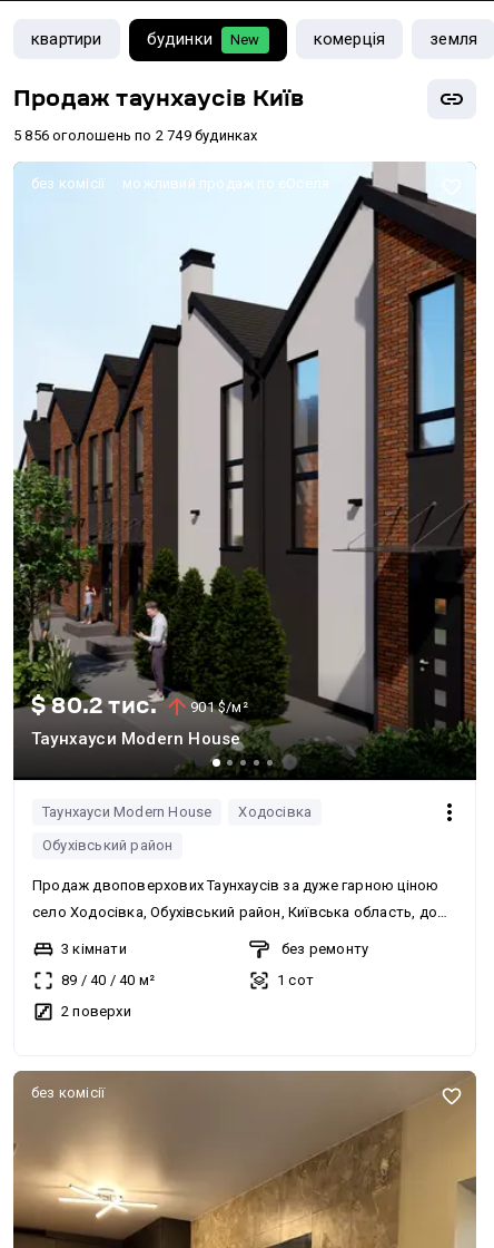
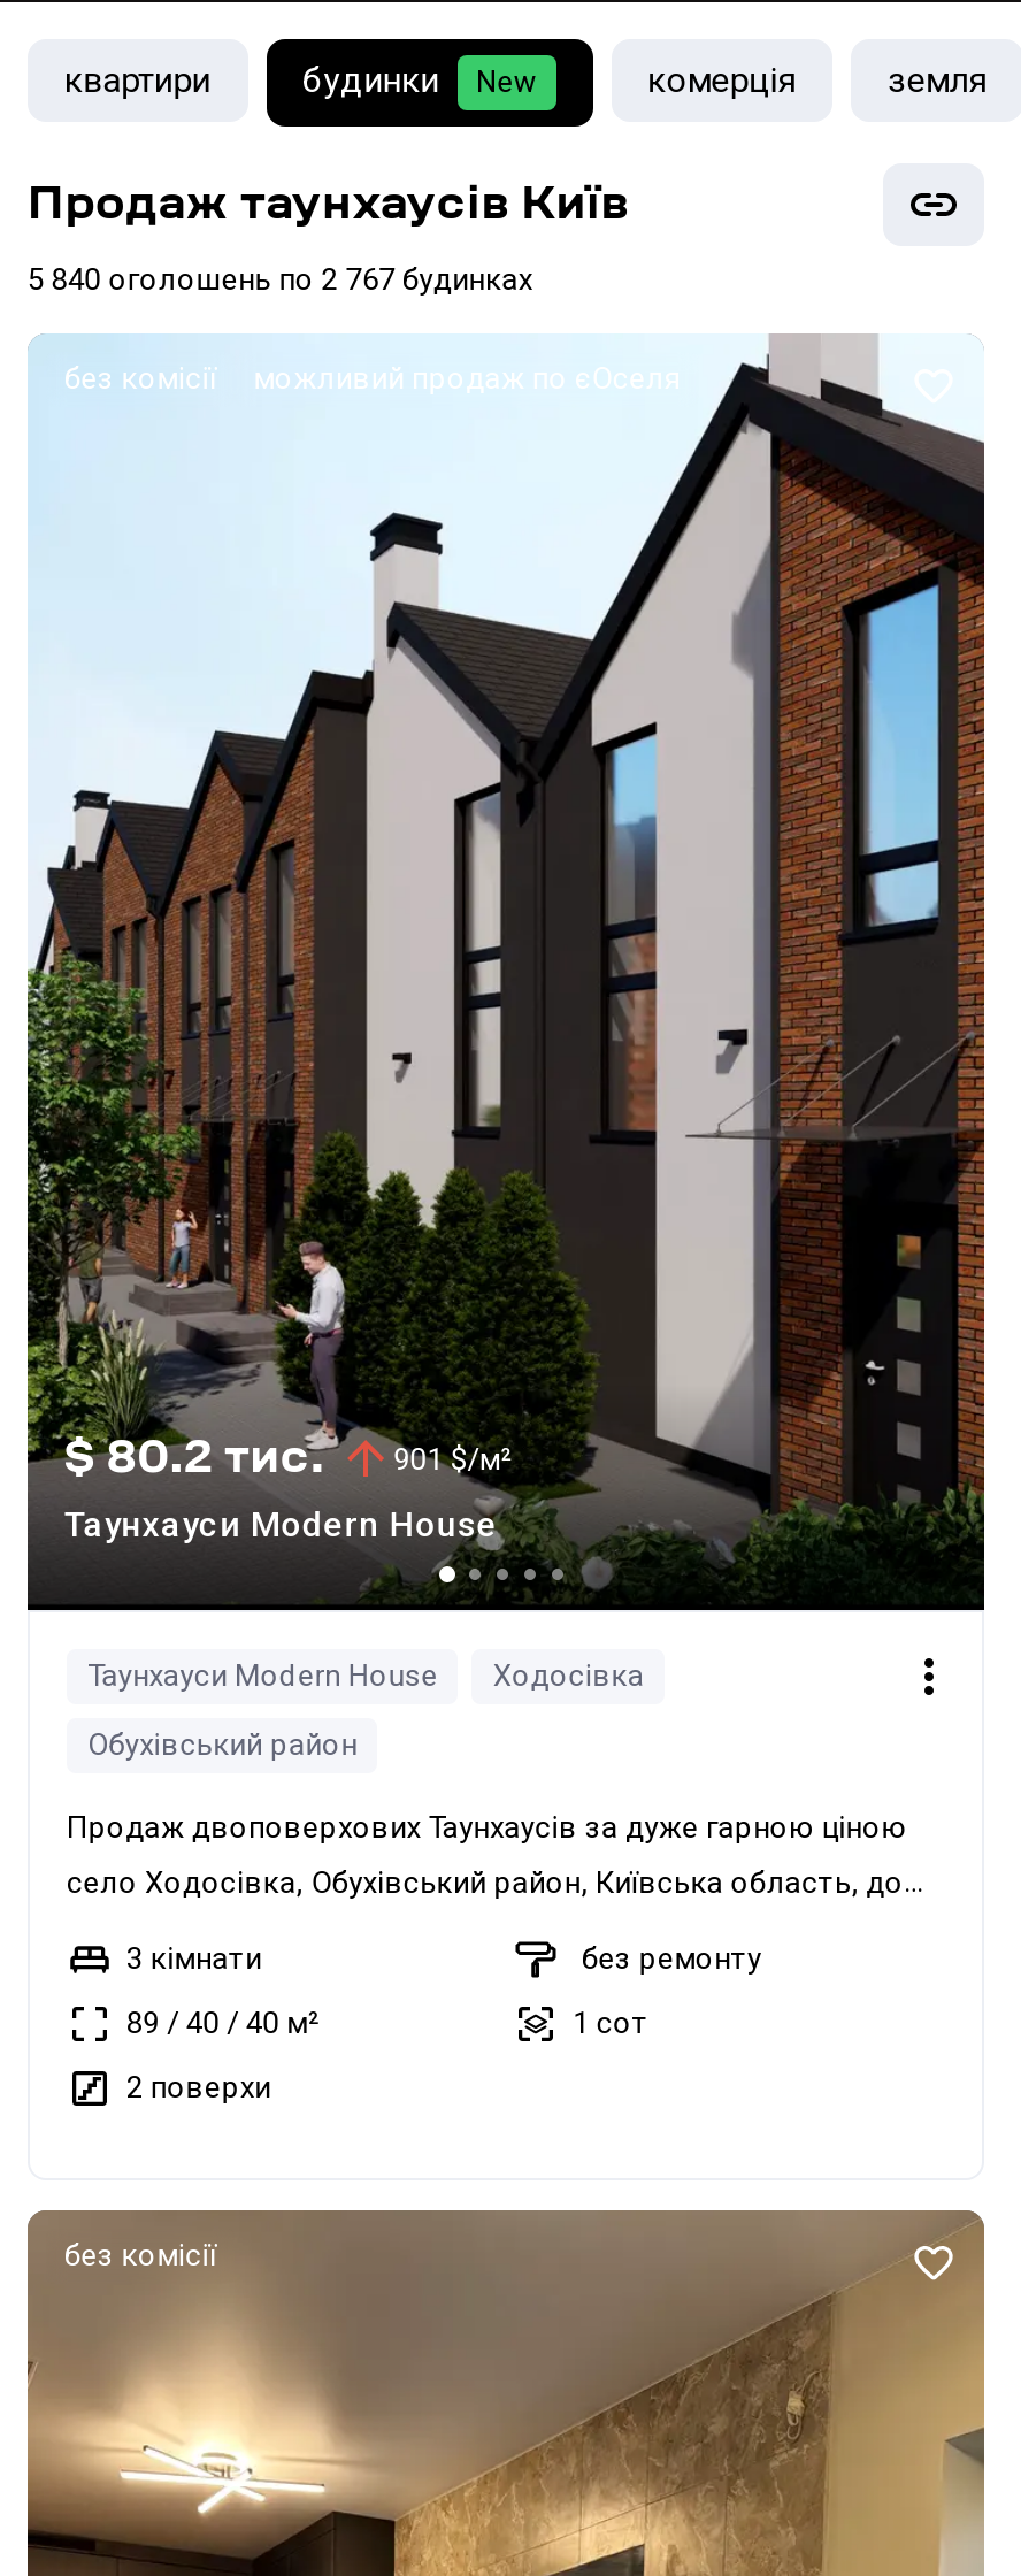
[13,127,258,144] 5 856 оголошень по 2 749 будинках -> [28,262,533,297] 5 840 оголошень по 2 767 будинках

